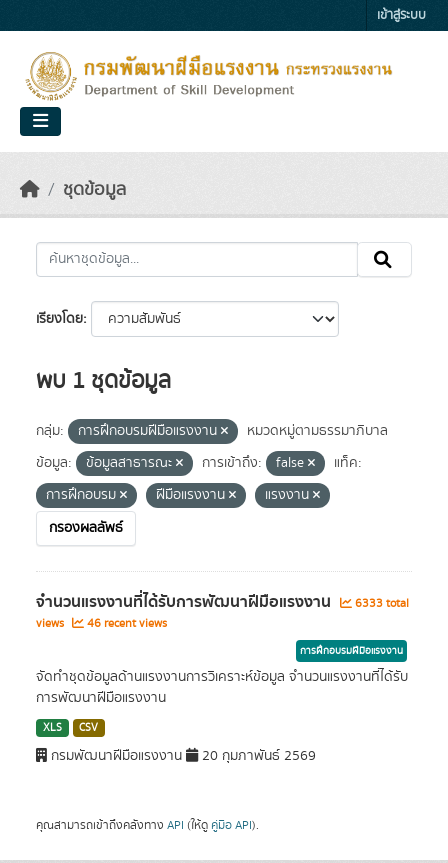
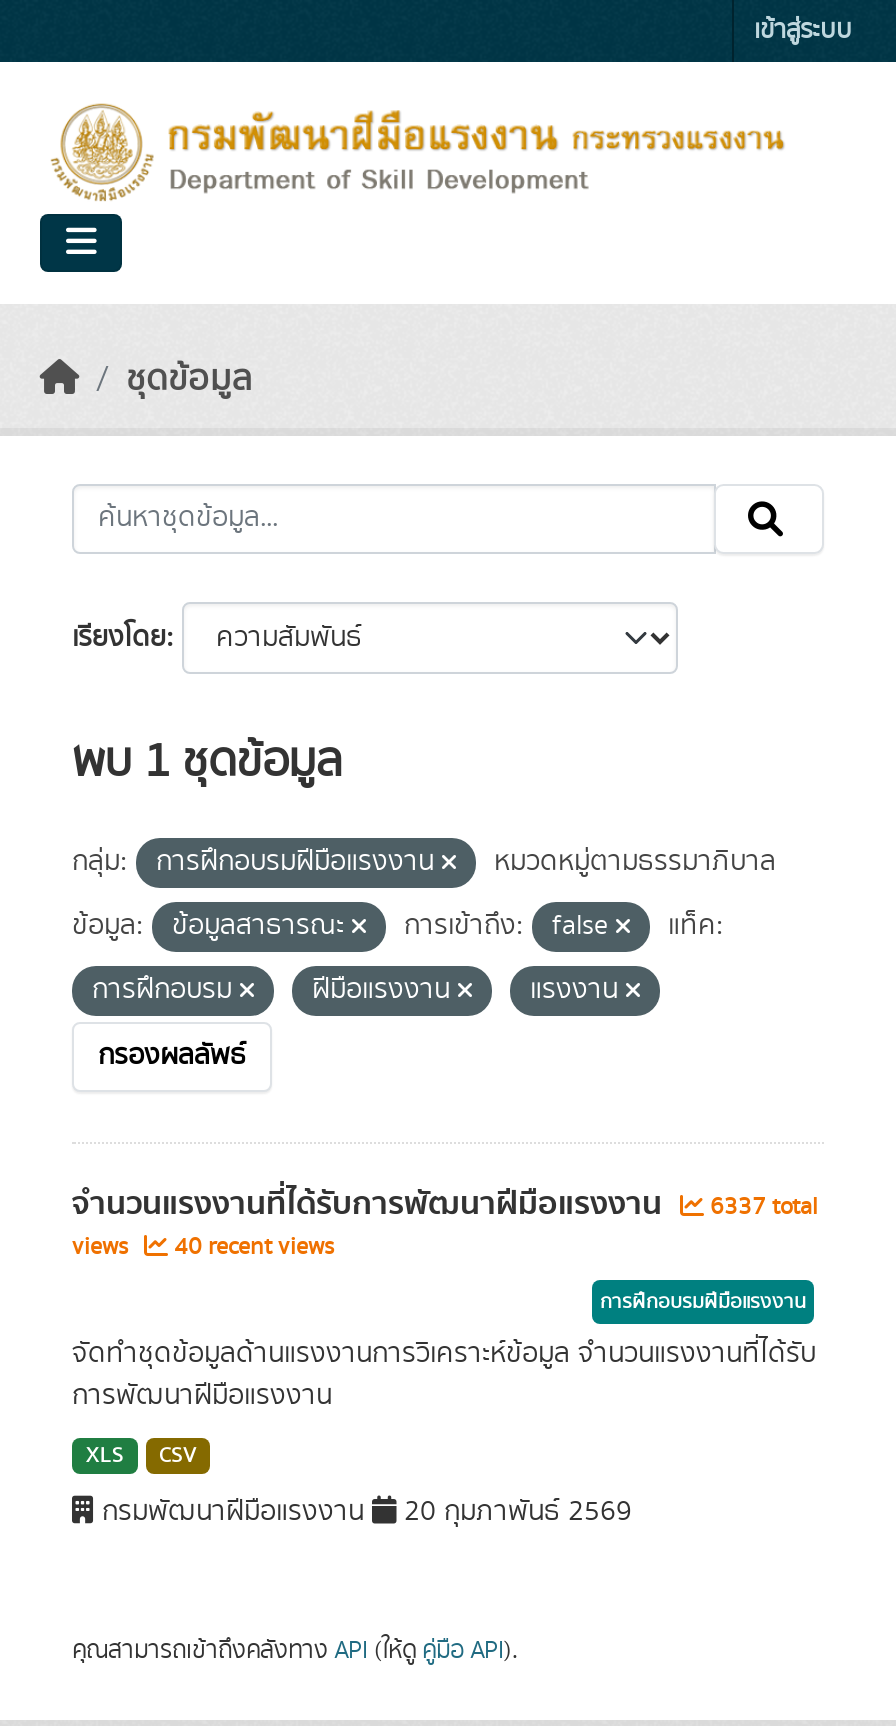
[36,589,409,615] จำนวนแรงงานที่ได้รับการพัฒนาฝีมือแรงงาน 6333 total -> [72,1178,818,1230] จำนวนแรงงานที่ได้รับการพัฒนาฝีมือแรงงาน 6337 total
[36,615,167,632] views 46 recent views -> [72,1230,334,1264] views 40 recent views

